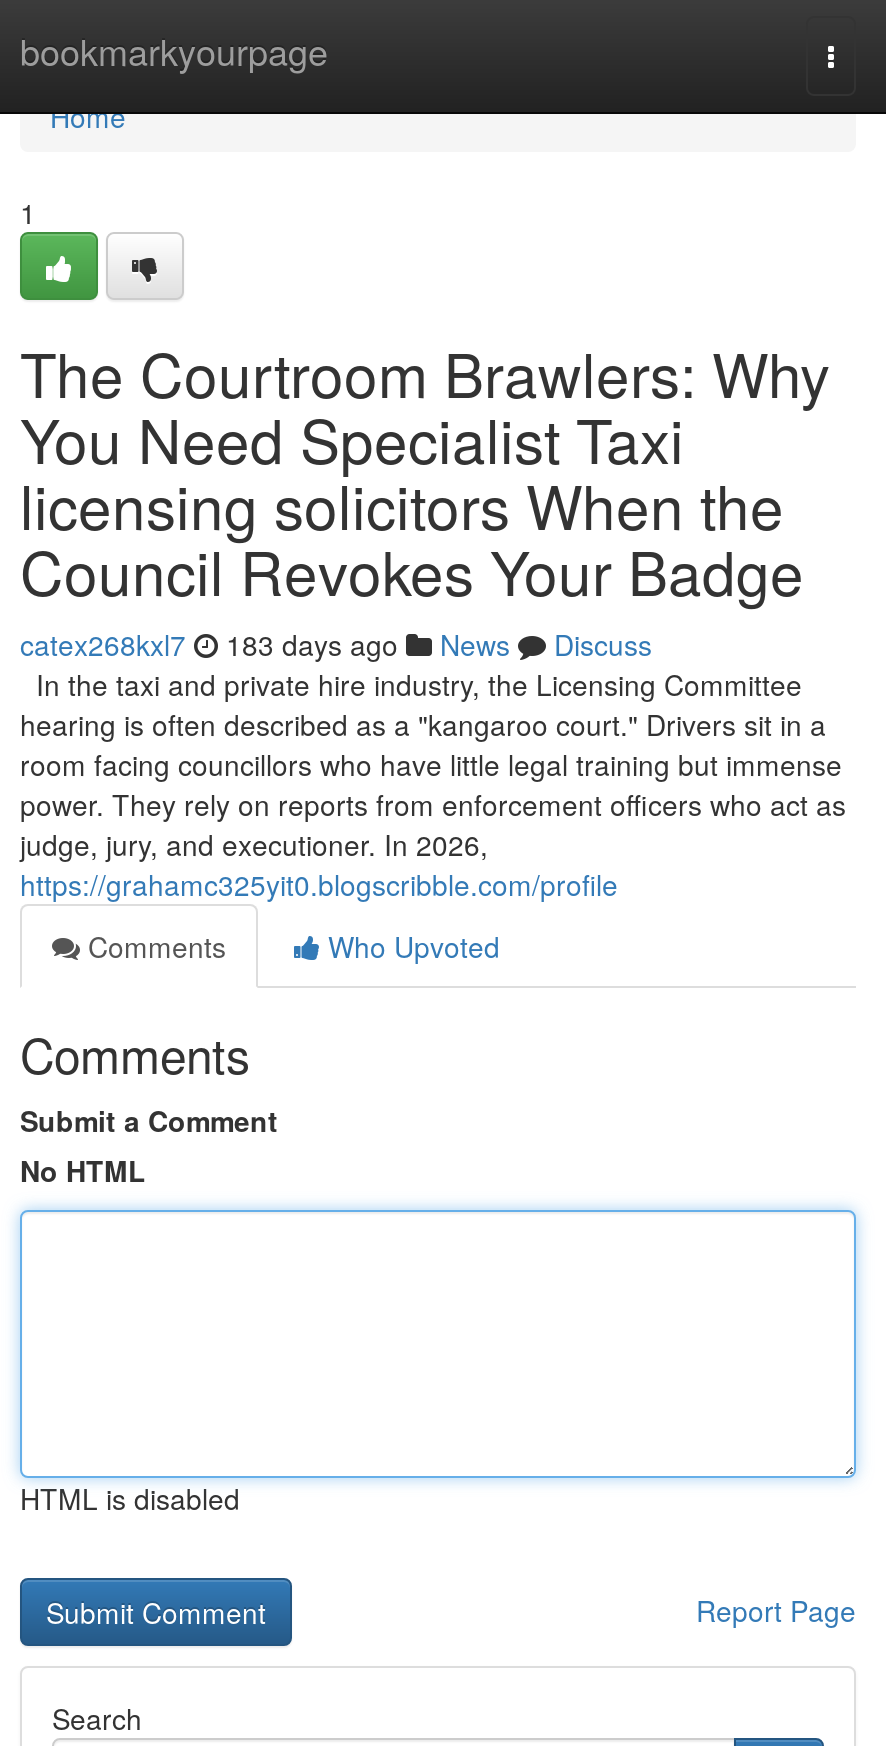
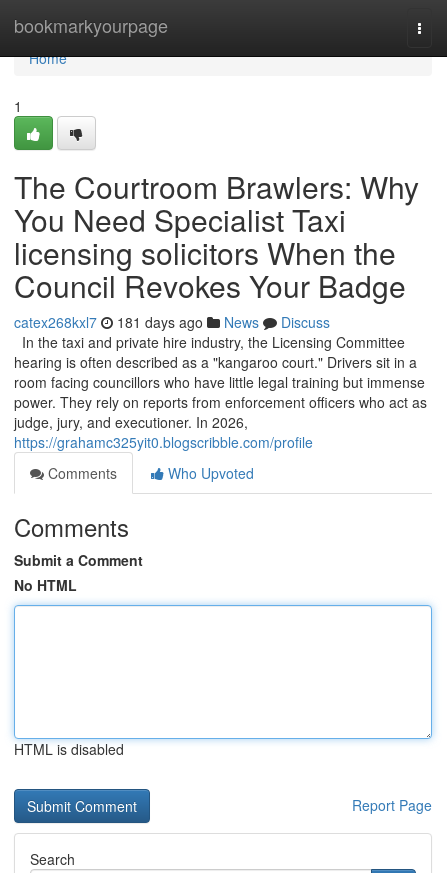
[20,624,652,664] catex268kxl7 183 days ago News Discuss -> [14,312,330,332] catex268kxl7 181 days ago News Discuss

